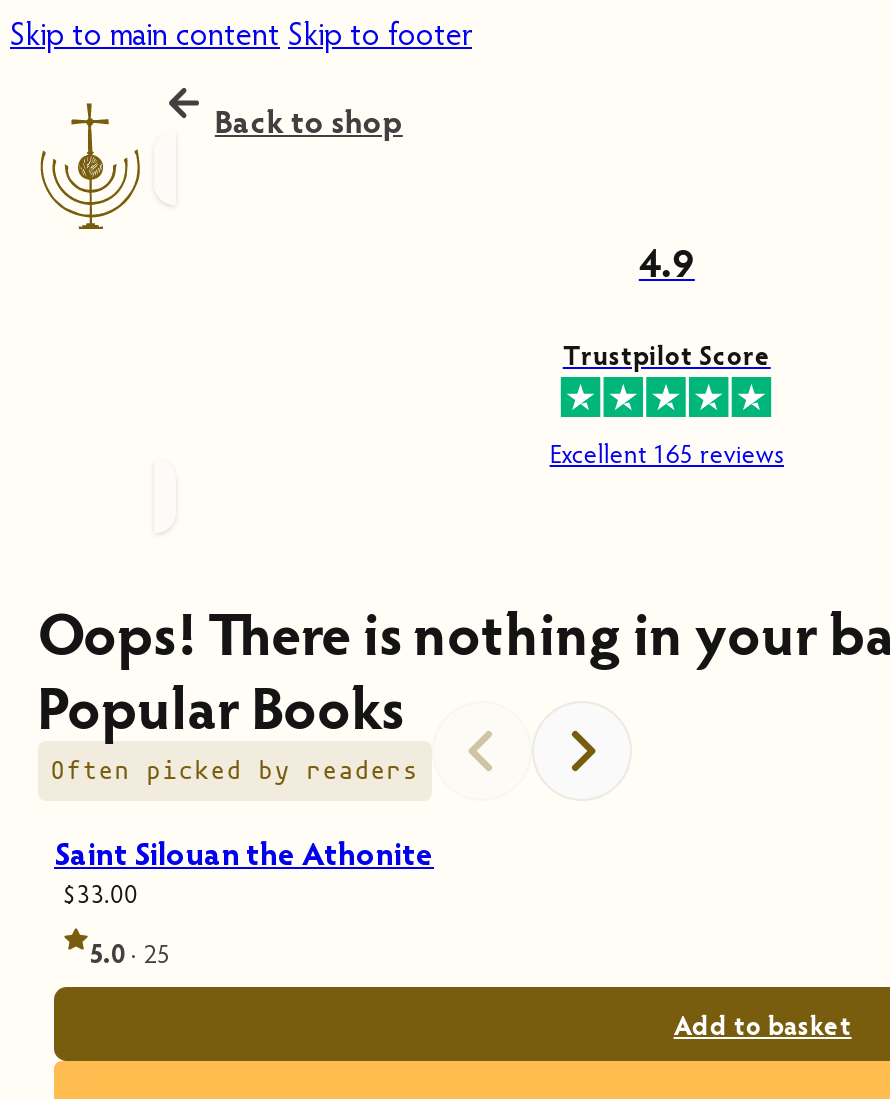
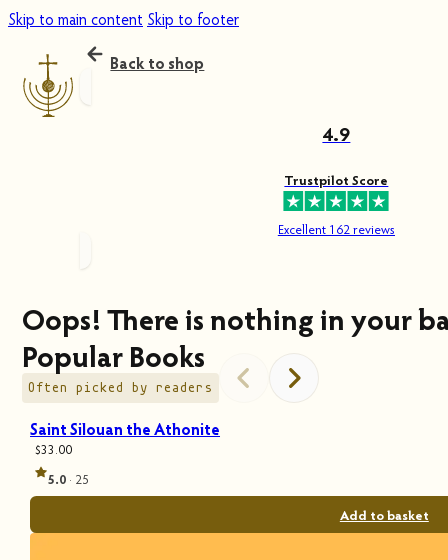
[550,434,784,470] Excellent 165 reviews -> [278,219,395,237] Excellent 162 reviews

